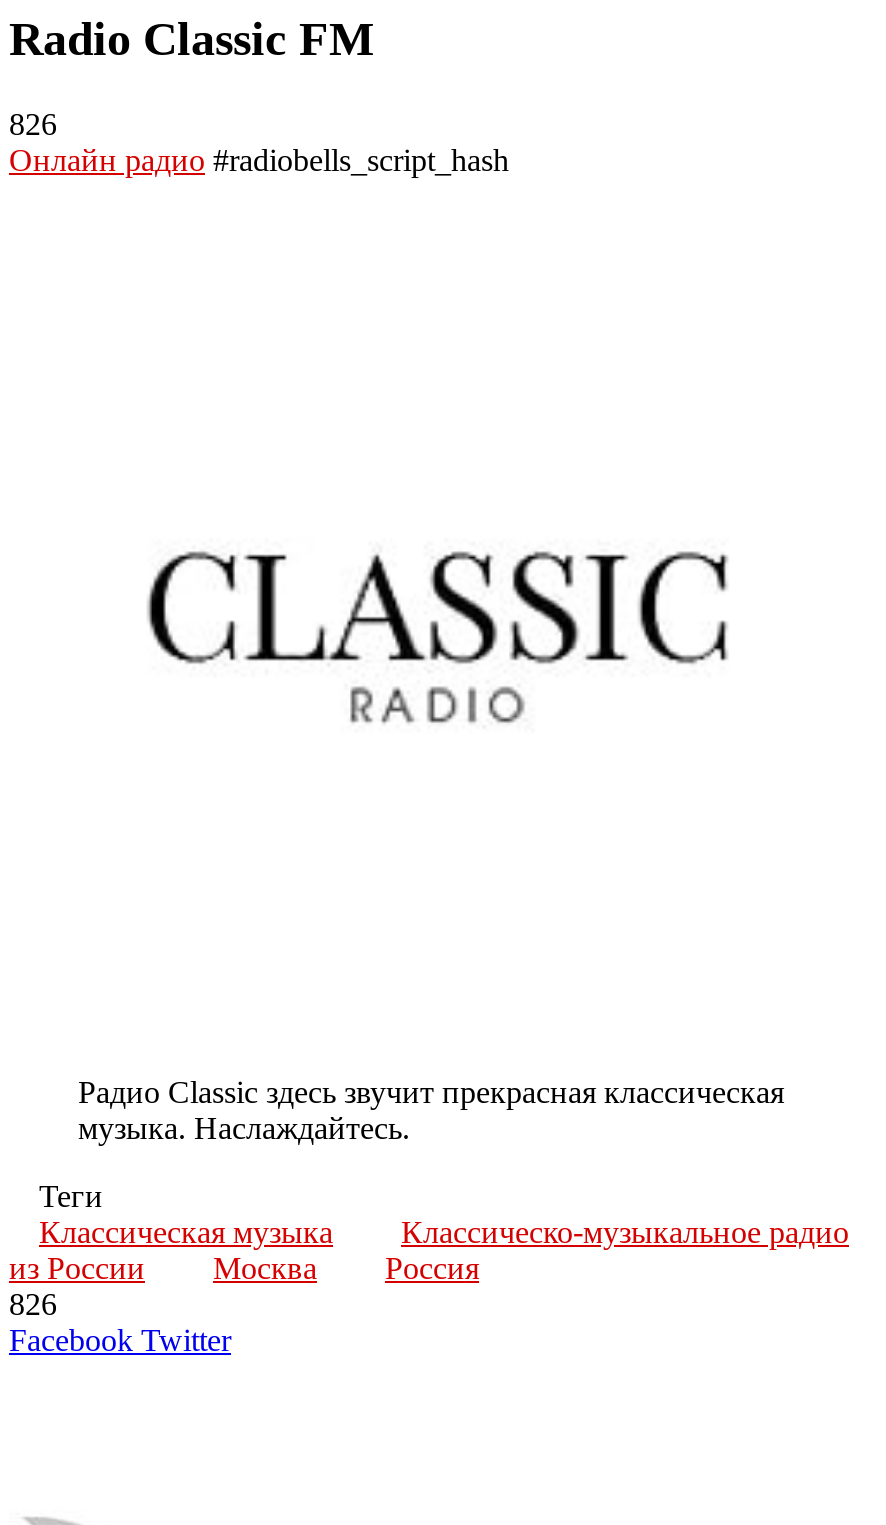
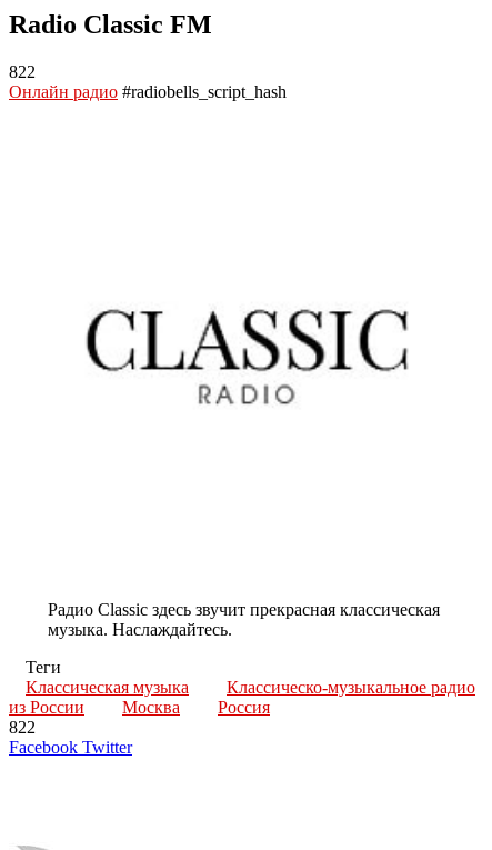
[9,107,57,141] 826 -> [9,62,36,81] 822
[9,1287,57,1321] 826 -> [9,718,36,736] 822

